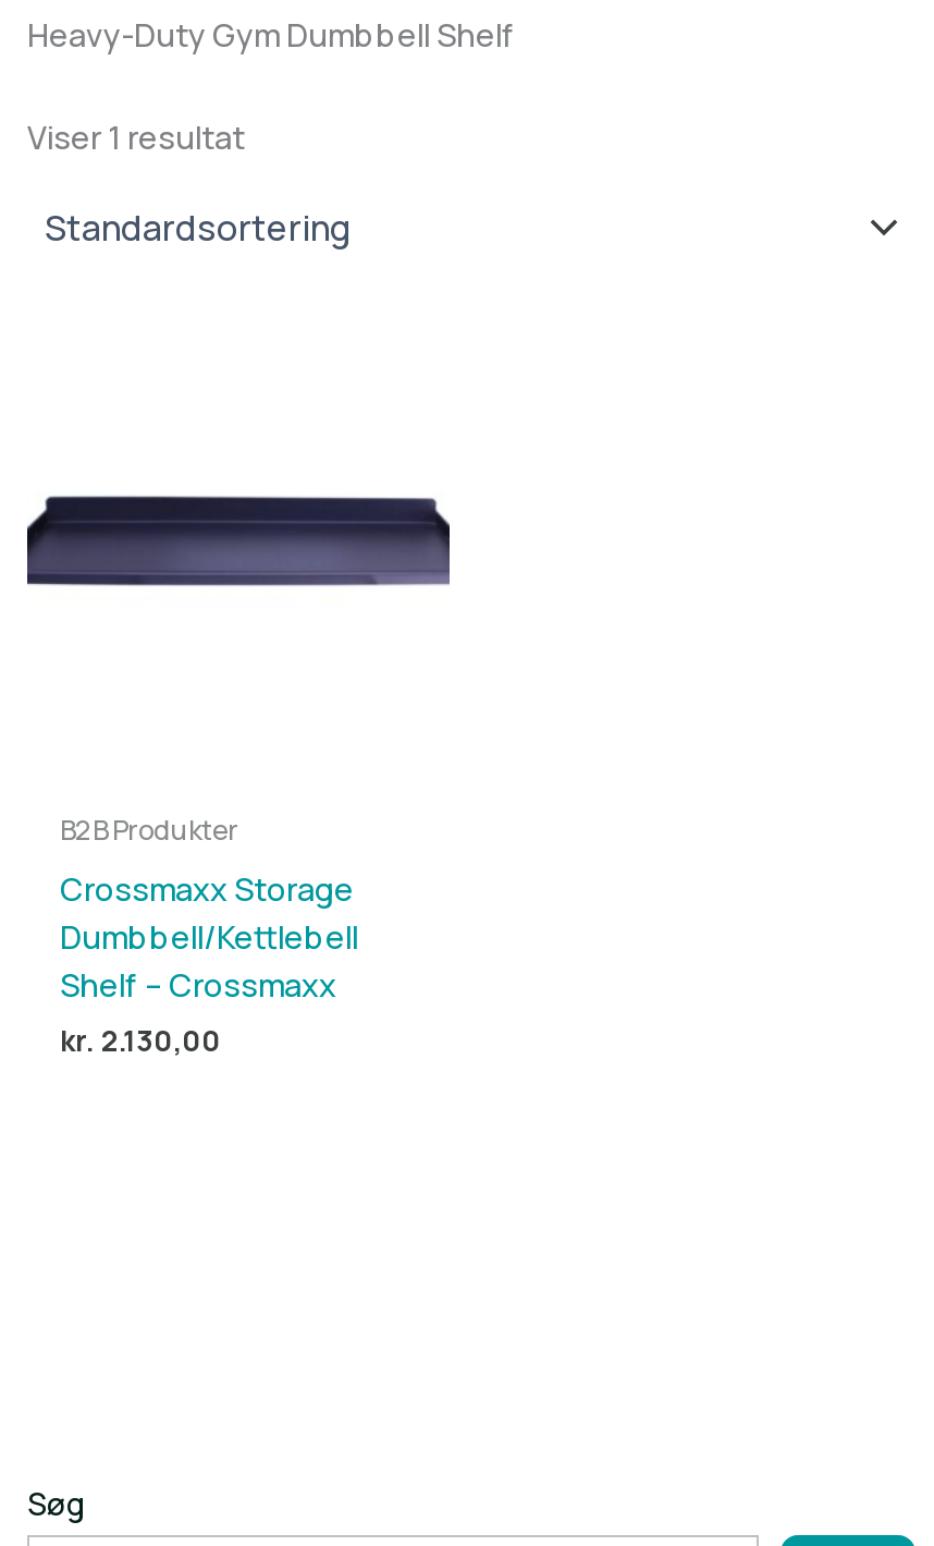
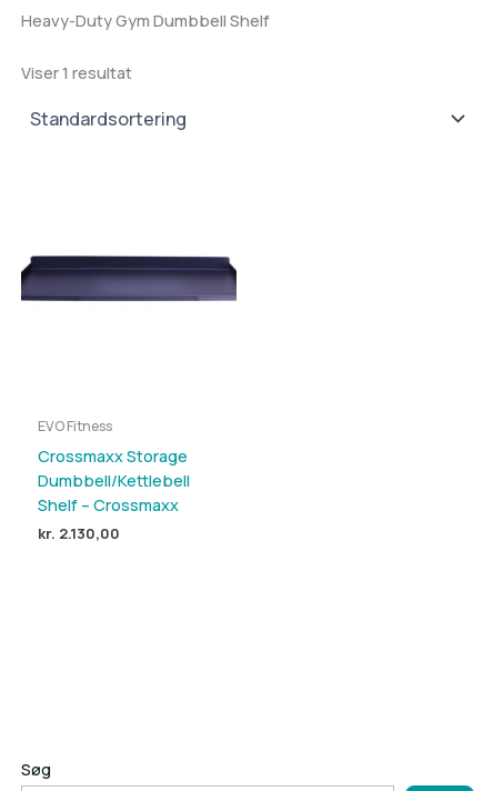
[60,813,238,850] B2B Produkter -> [38,417,112,436] EVO Fitness

